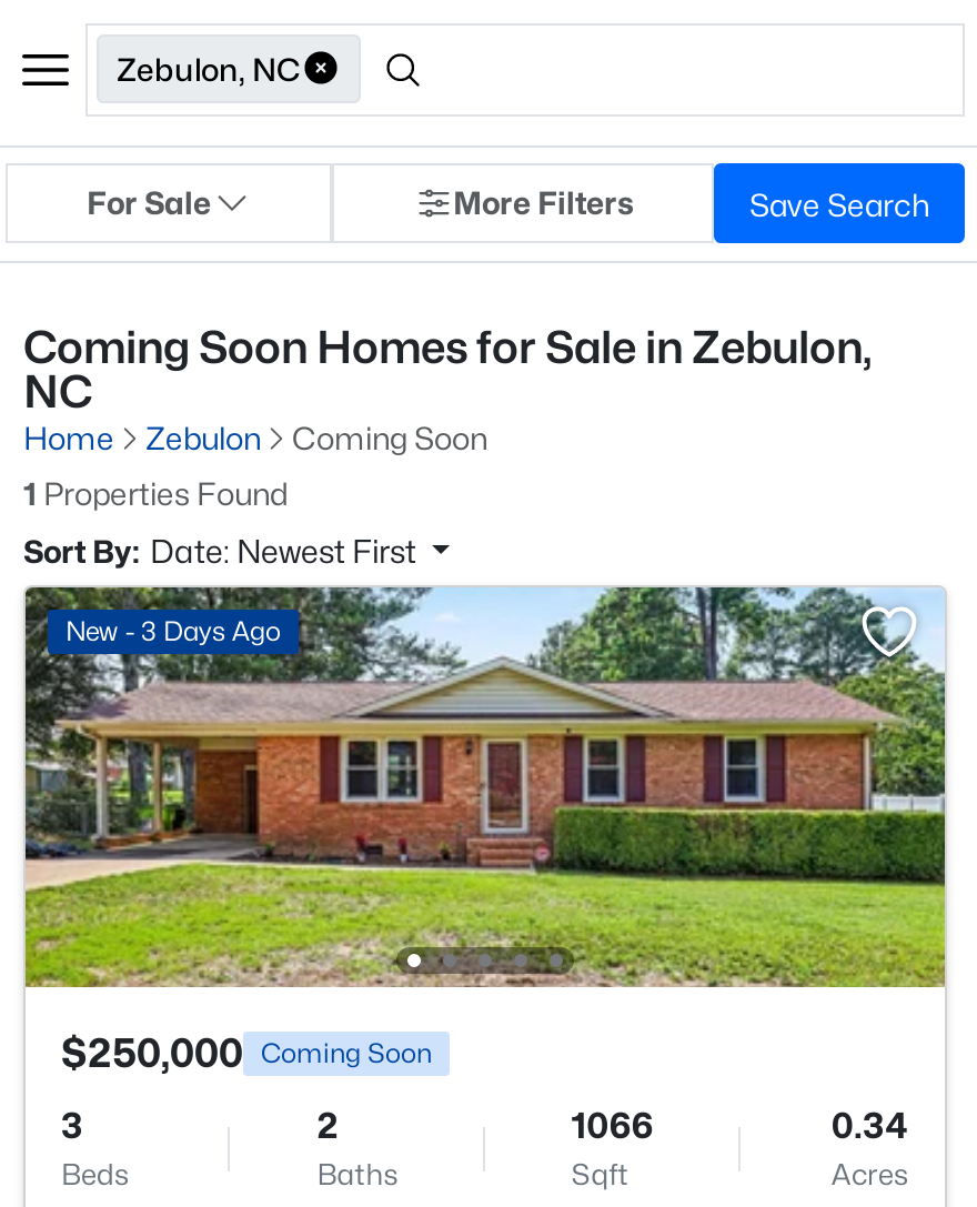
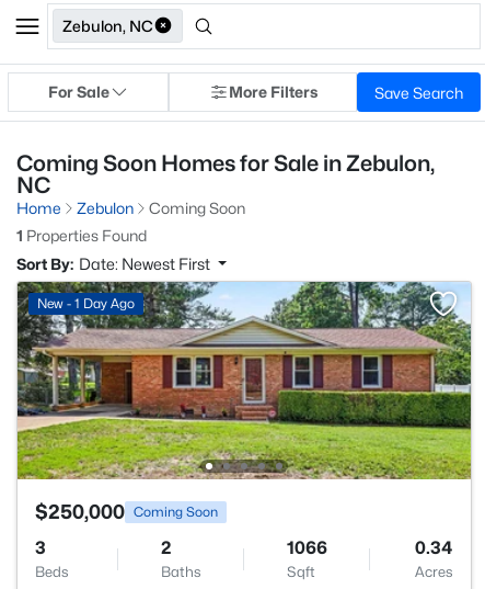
[66,614,281,647] New - 3 Days Ago -> [37,295,135,312] New - 1 Day Ago

